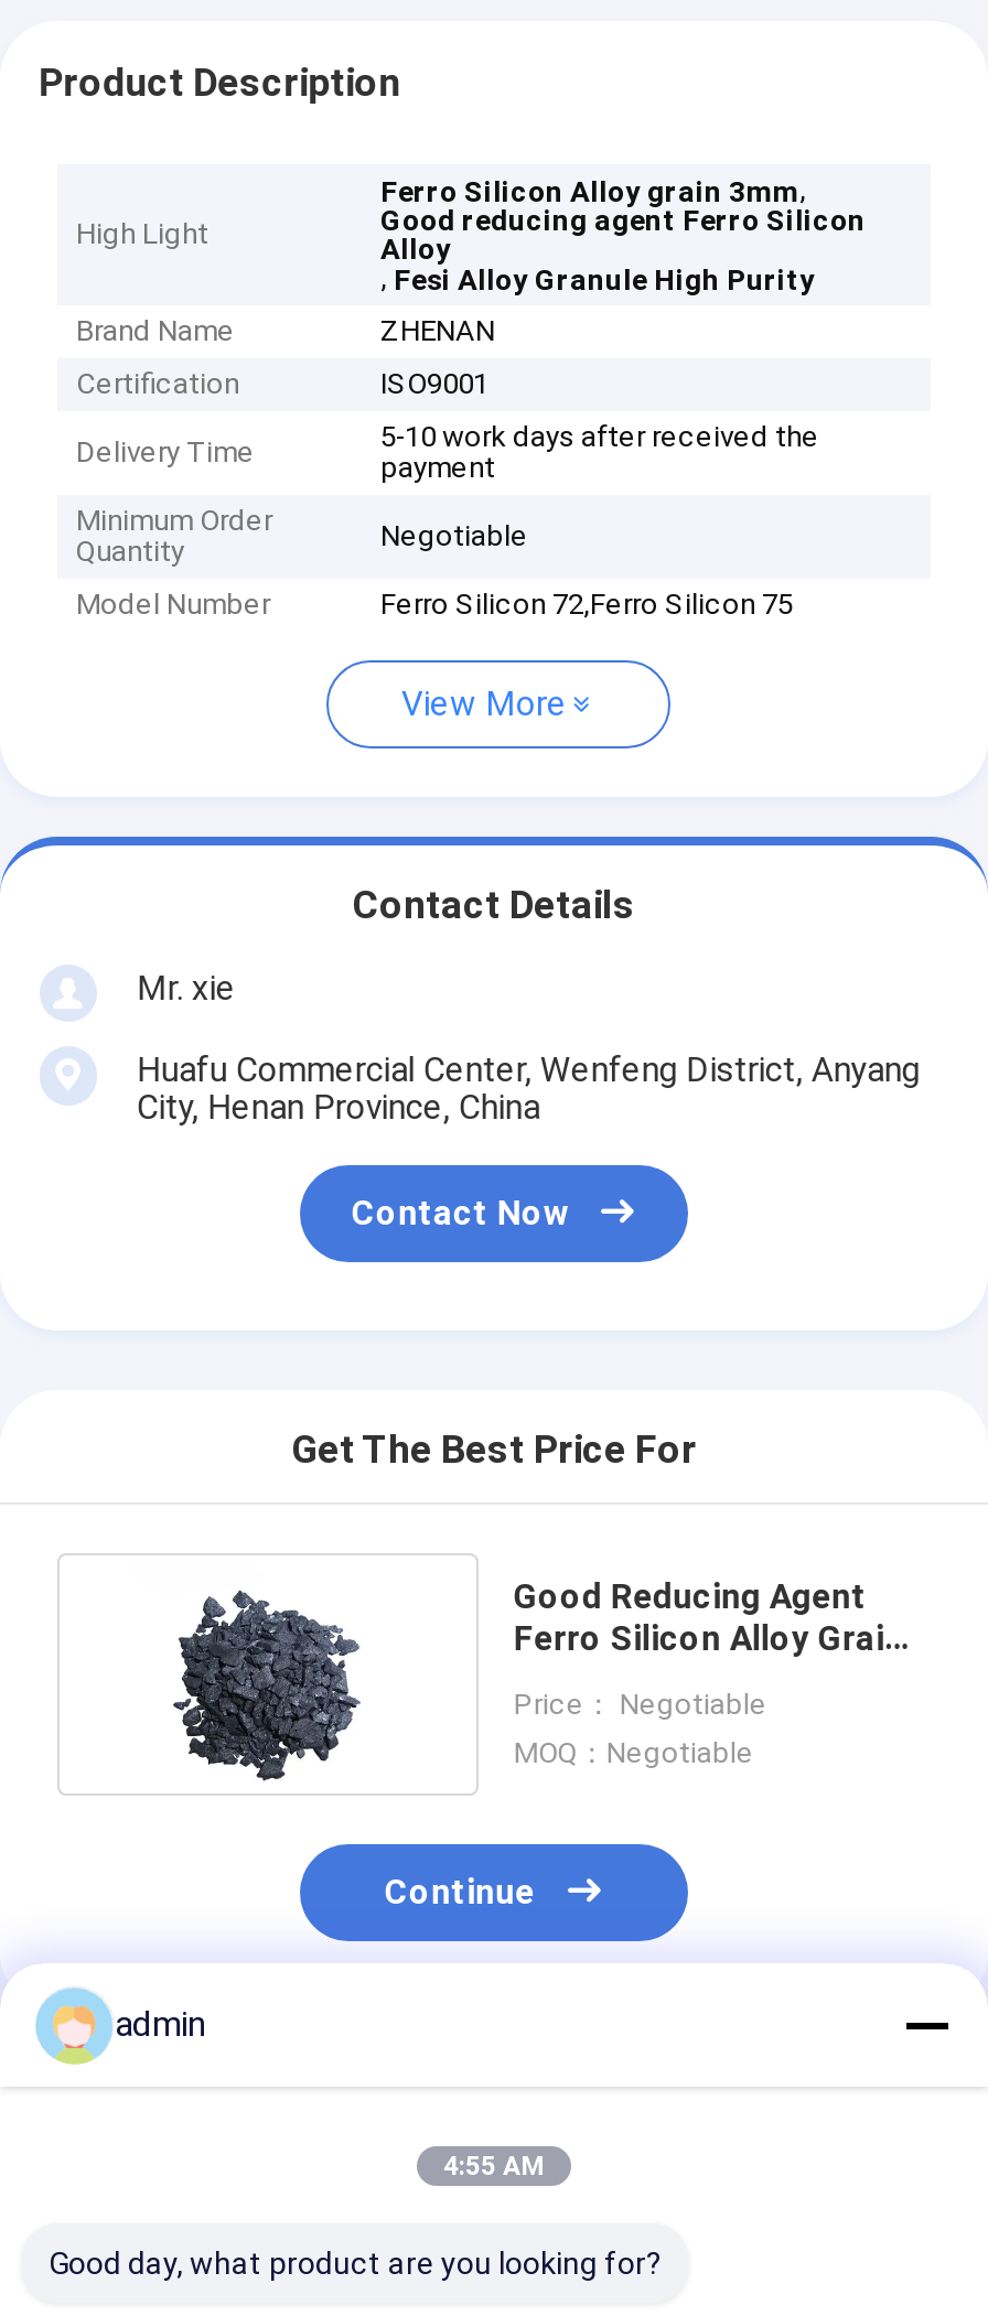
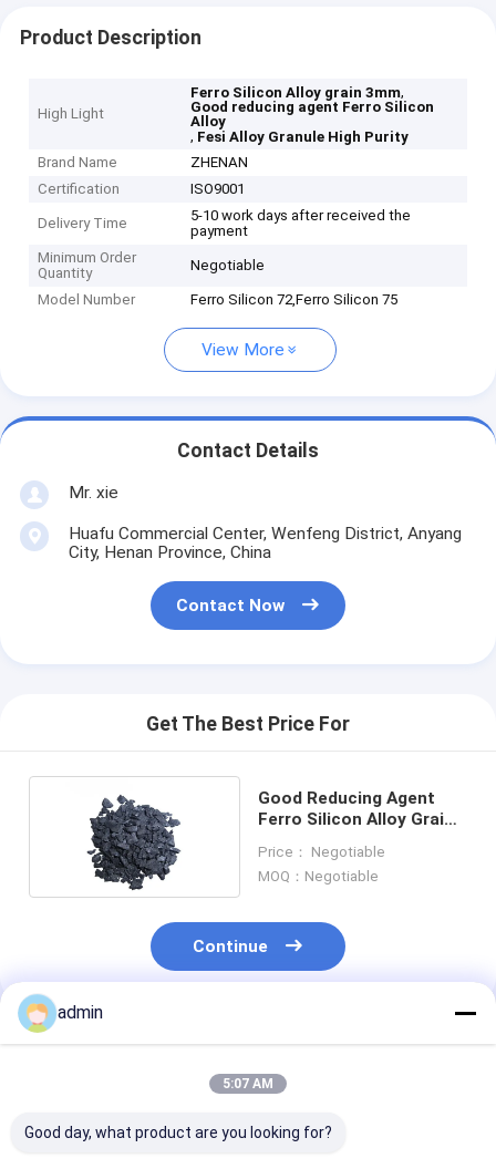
[443,2151,545,2182] 4:55 AM -> [223,1076,273,1092] 5:07 AM

